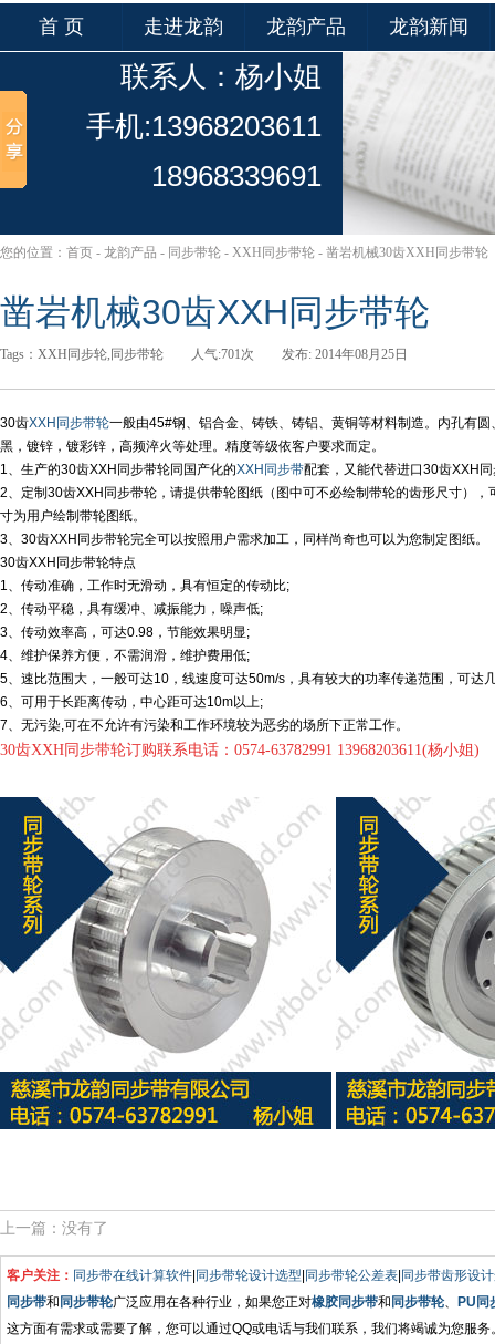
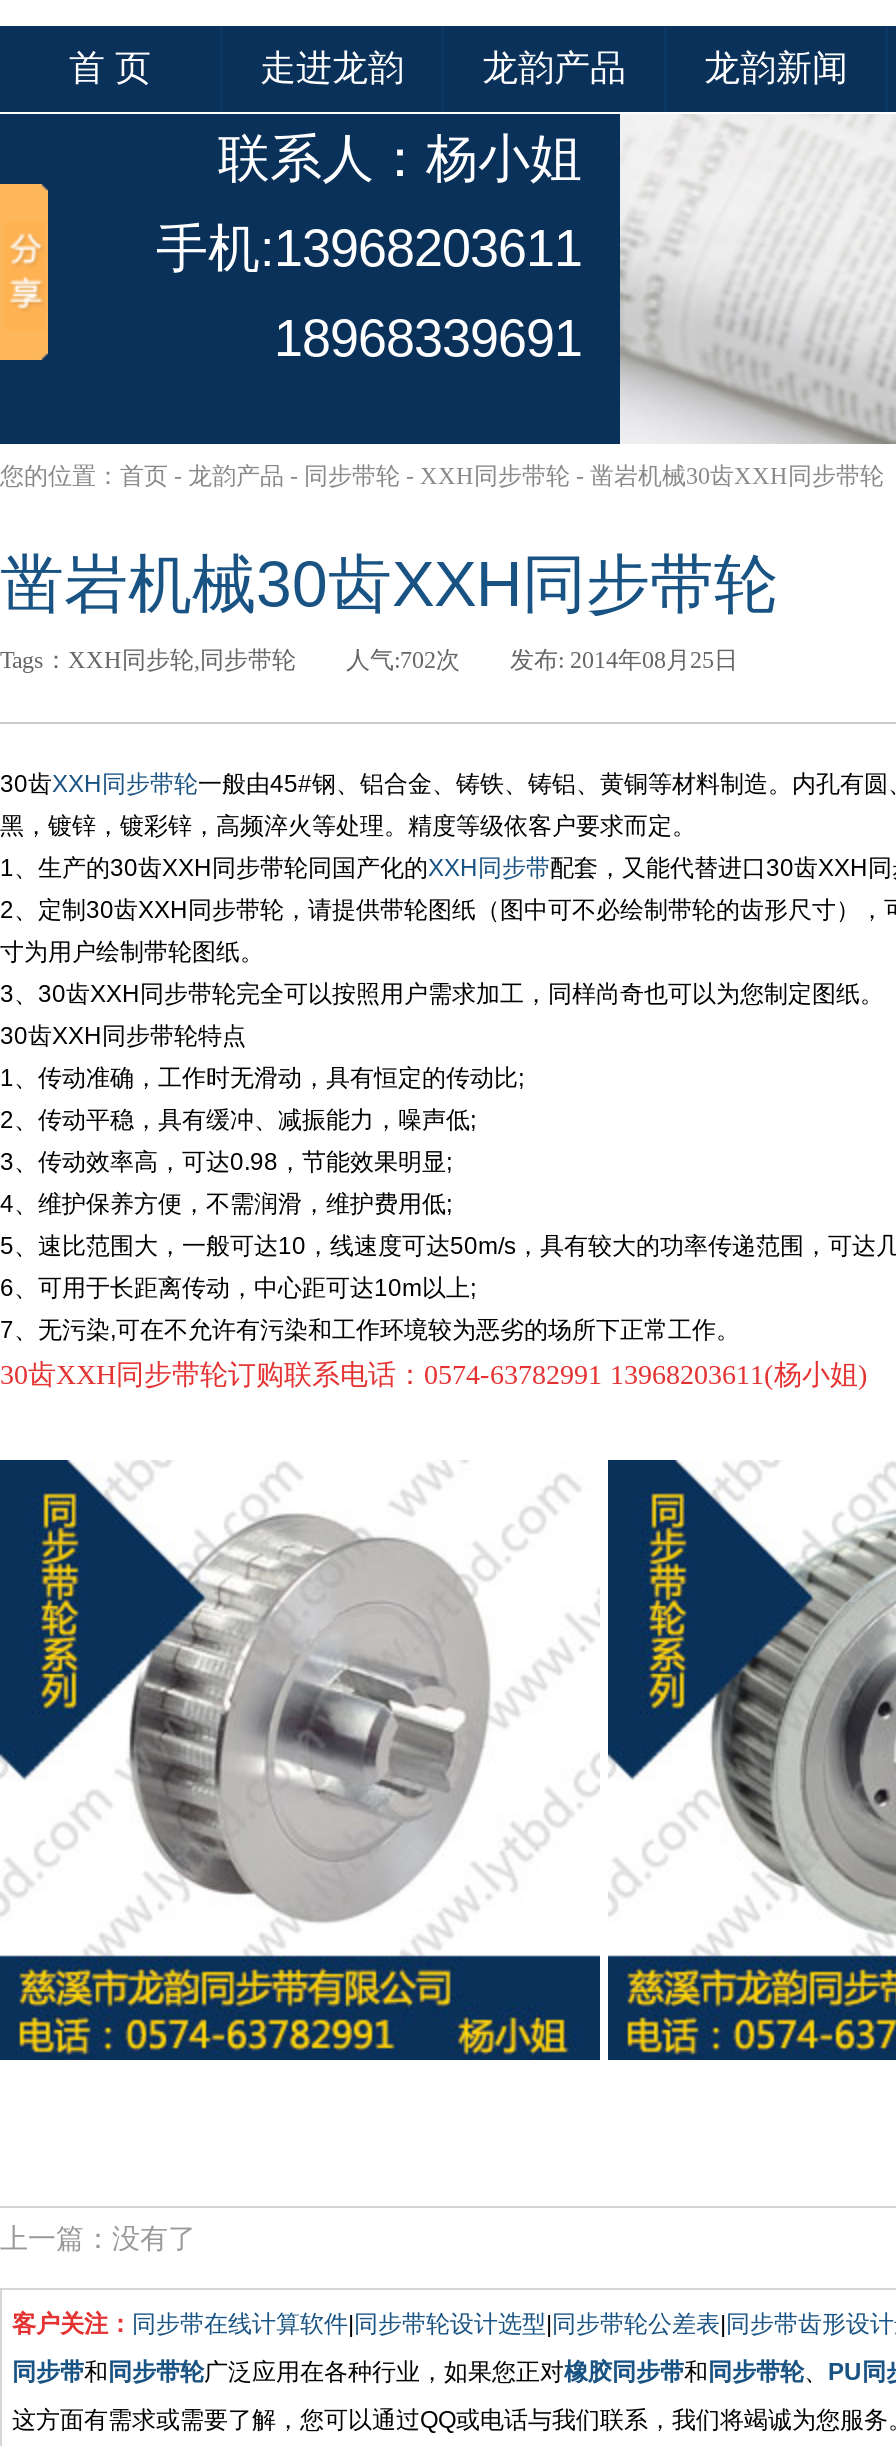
[0,347,408,362] Tags：XXH同步轮,同步带轮 人气:701次 发布: 2014年08月25日 -> [0,646,738,674] Tags：XXH同步轮,同步带轮 人气:702次 发布: 2014年08月25日

